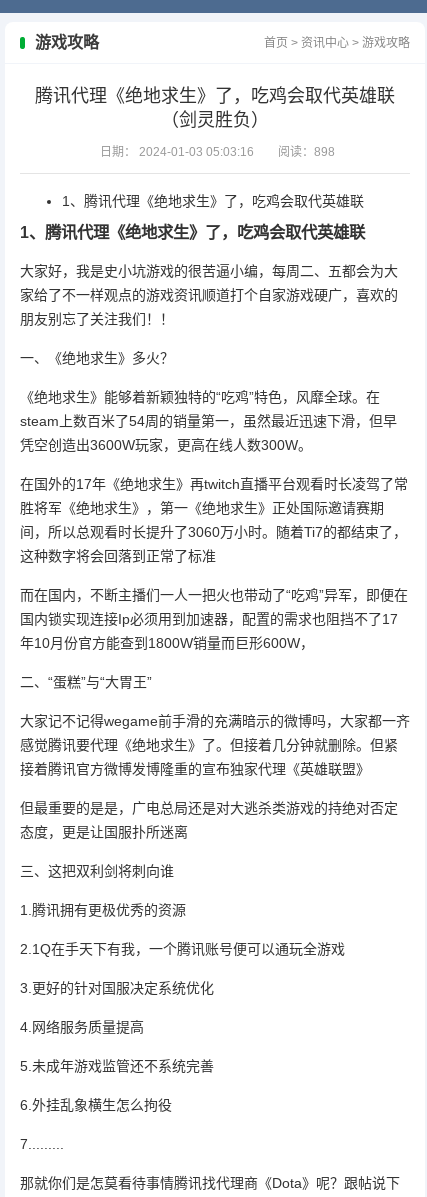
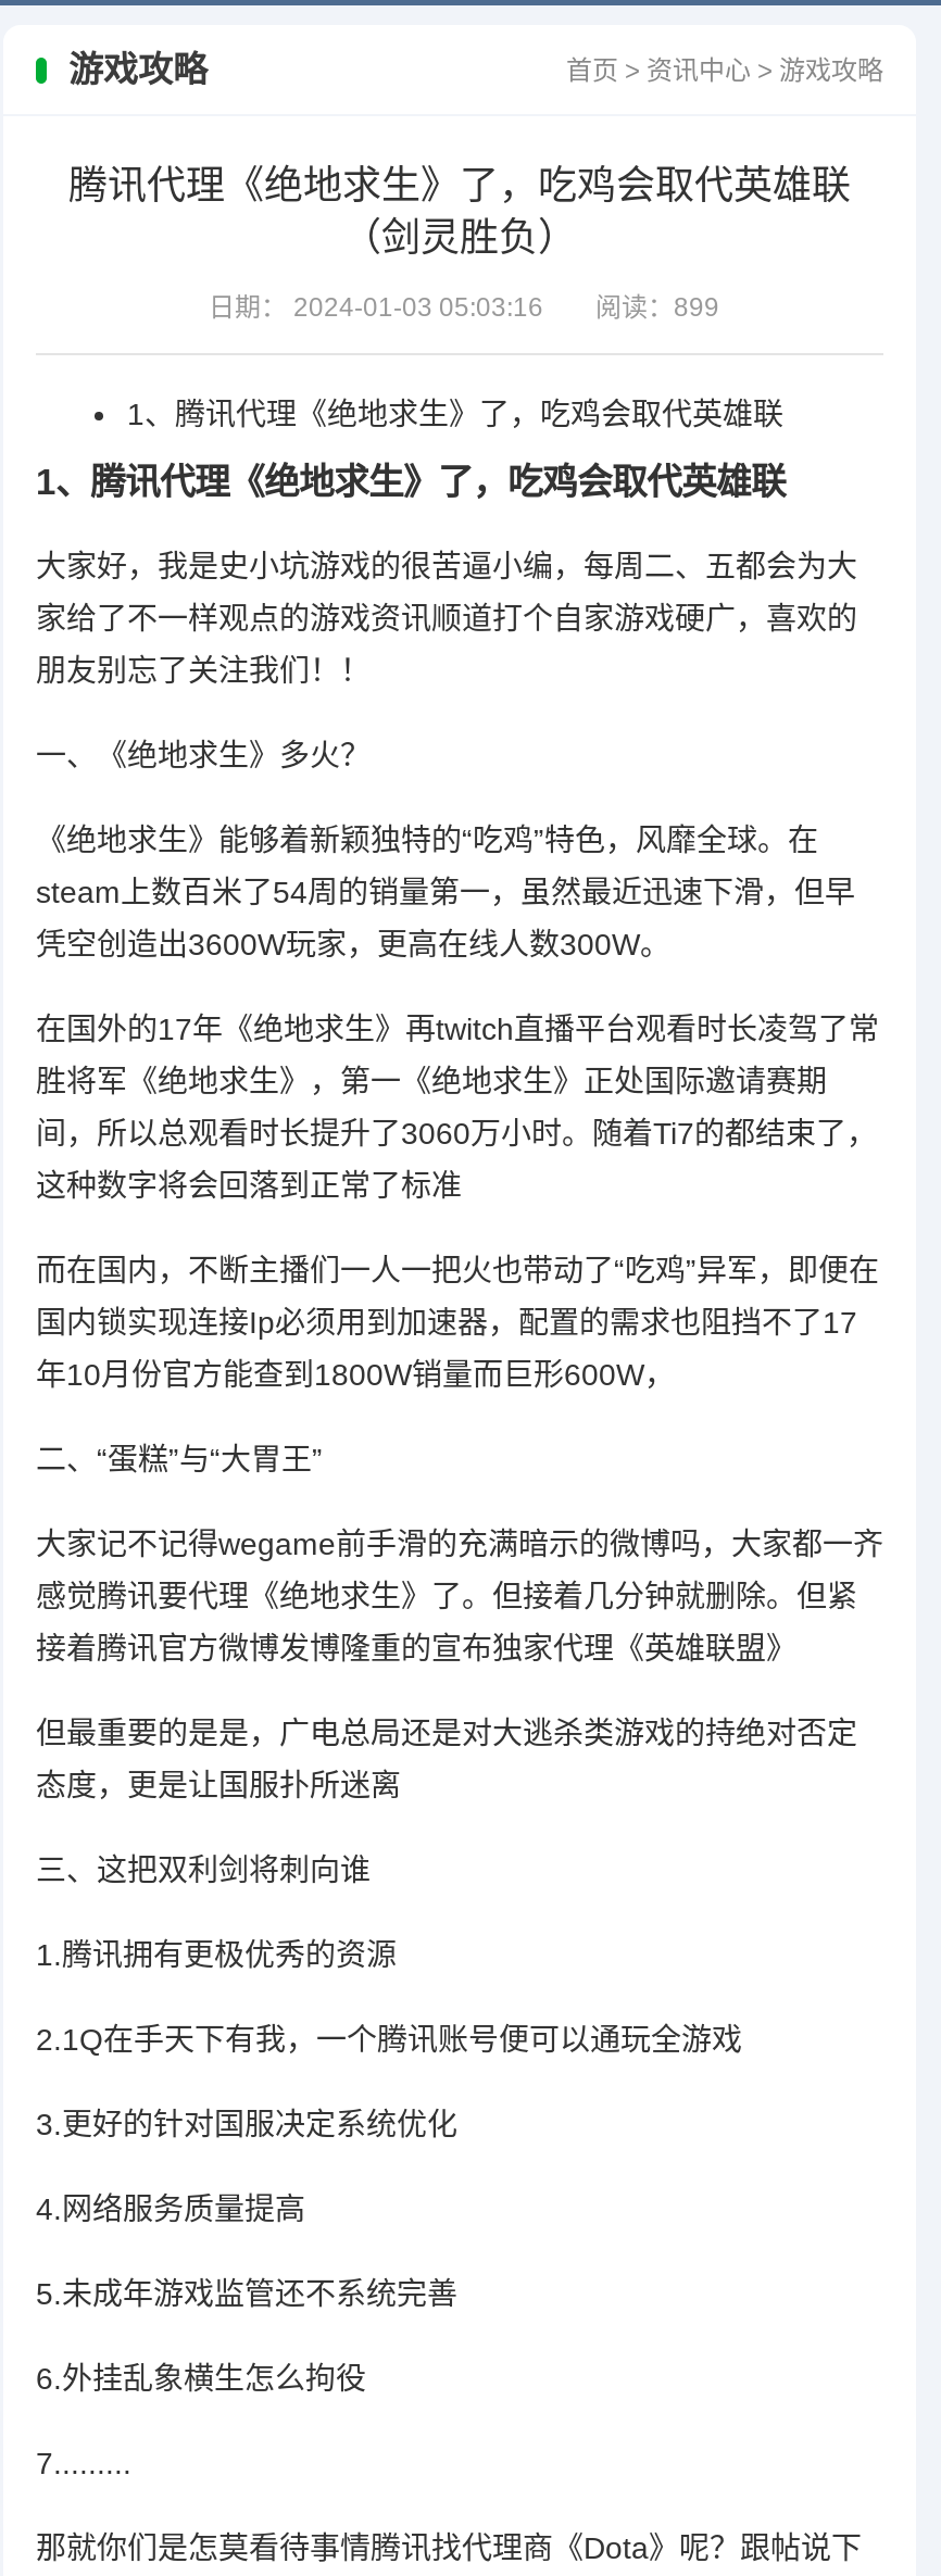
[99,145,334,159] 日期：2024-01-03 05:03:16 阅读：898 -> [209,292,719,323] 日期：2024-01-03 05:03:16 阅读：899

